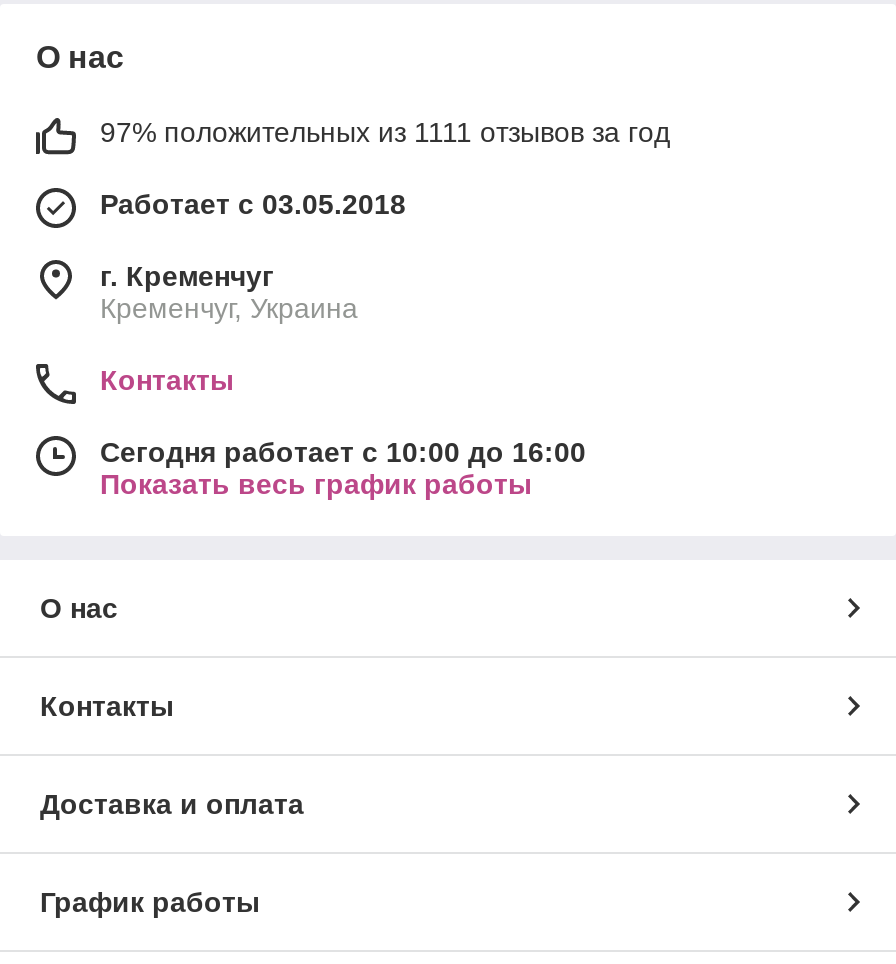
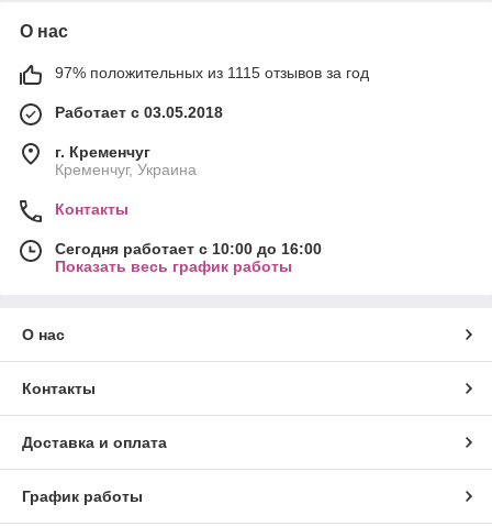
[100,116,670,148] 97% положительных из 1111 отзывов за год -> [55,64,369,81] 97% положительных из 1115 отзывов за год

